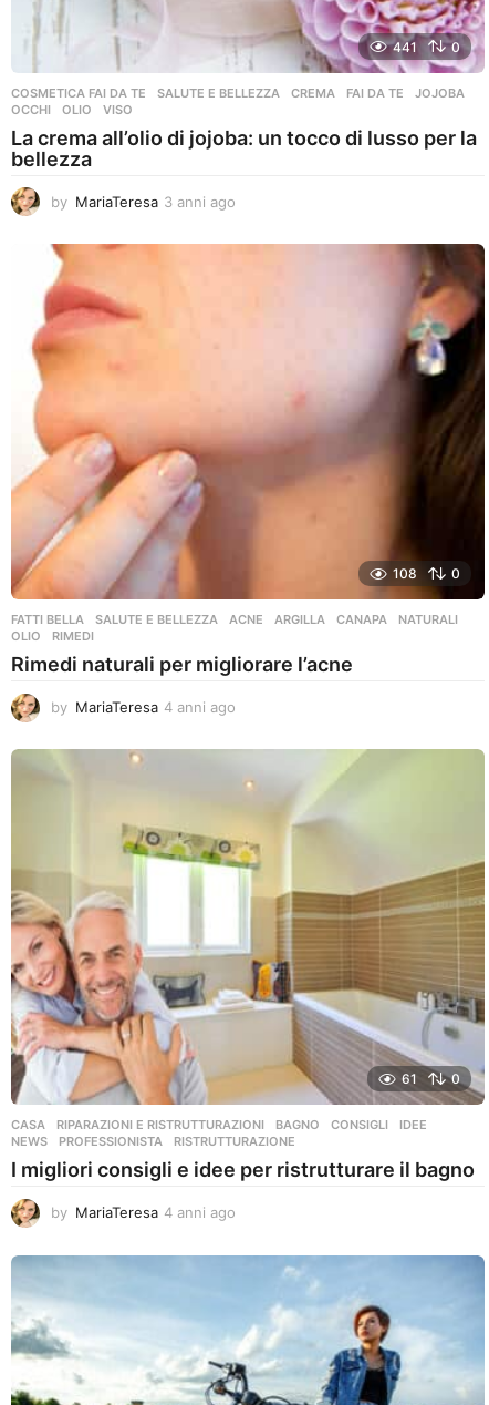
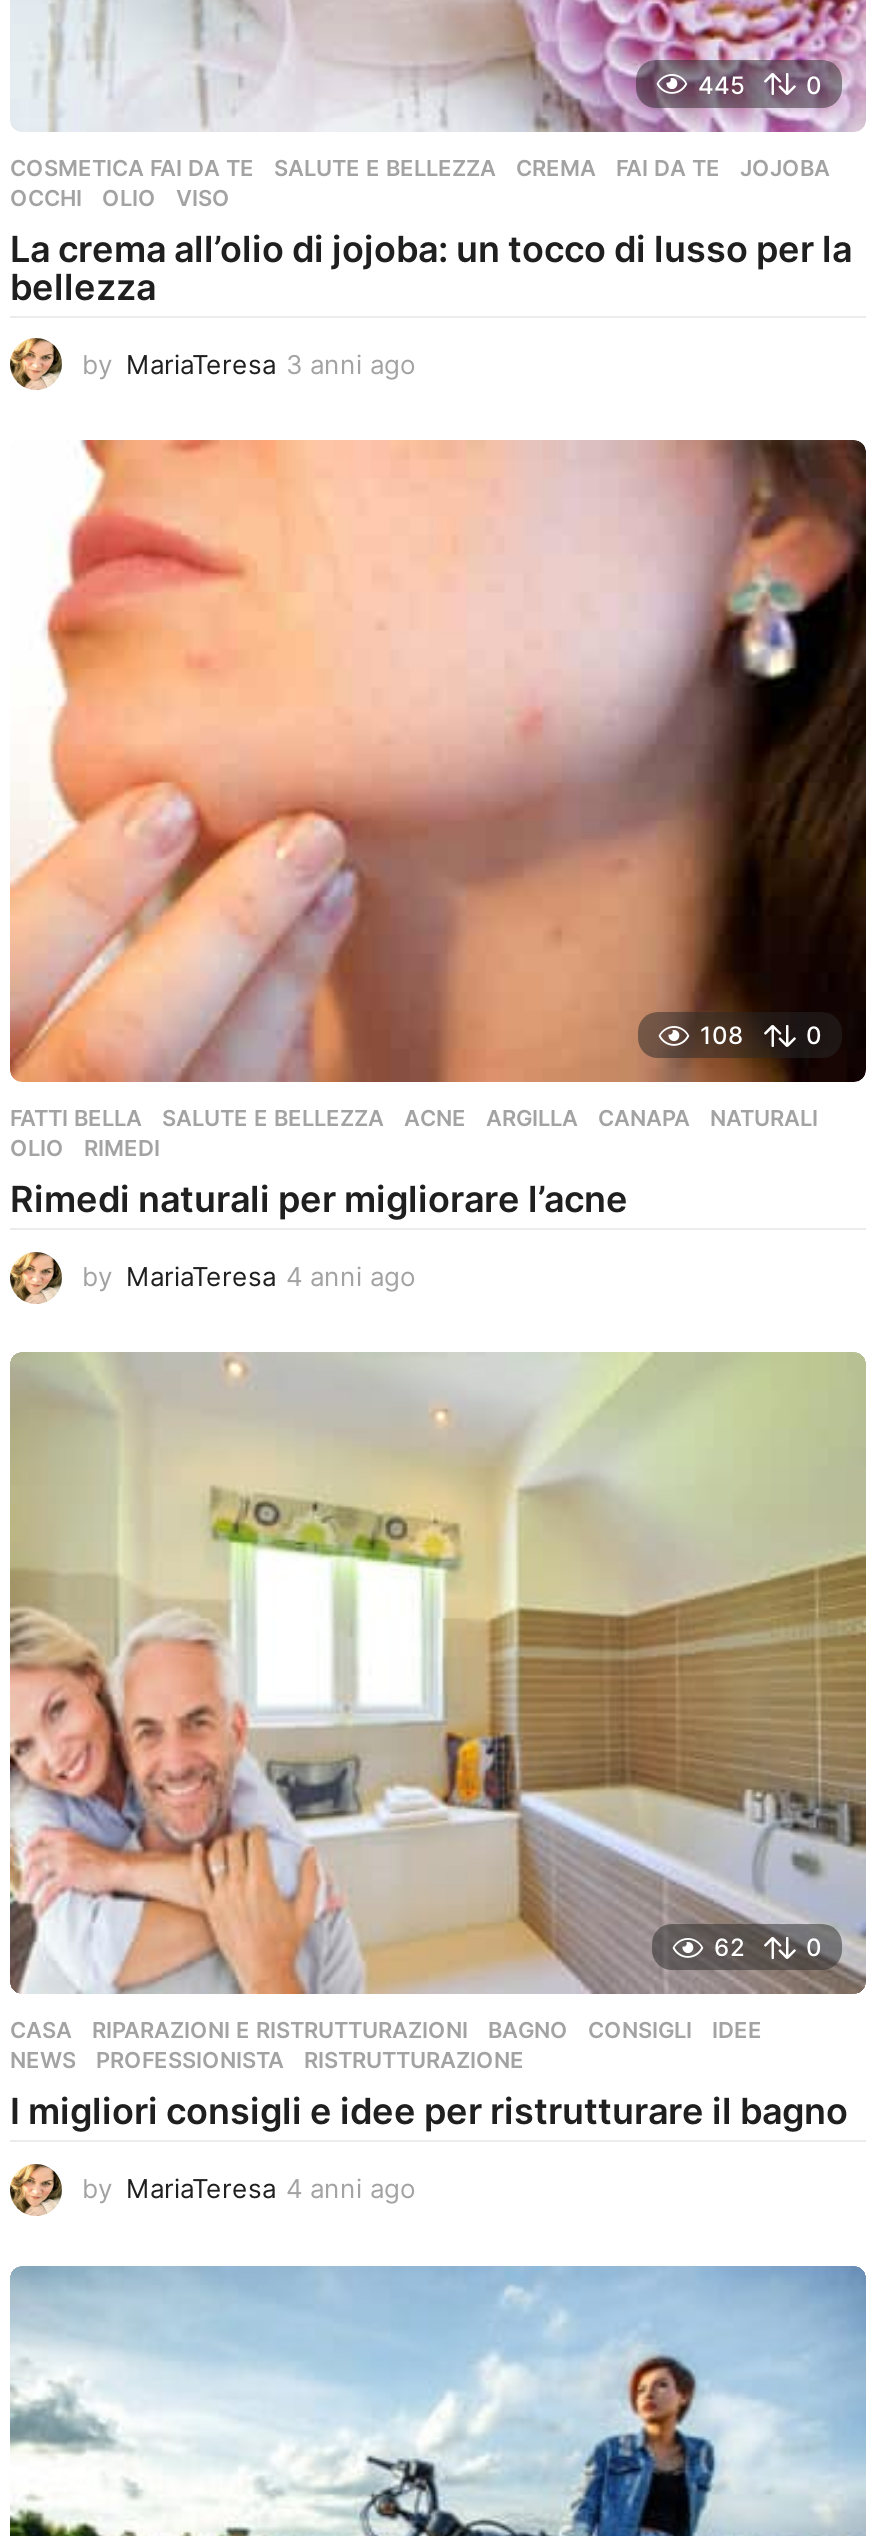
[393,38,417,55] 441 -> [698,69,744,99] 445
[402,1071,417,1087] 61 -> [714,1933,744,1963] 62

